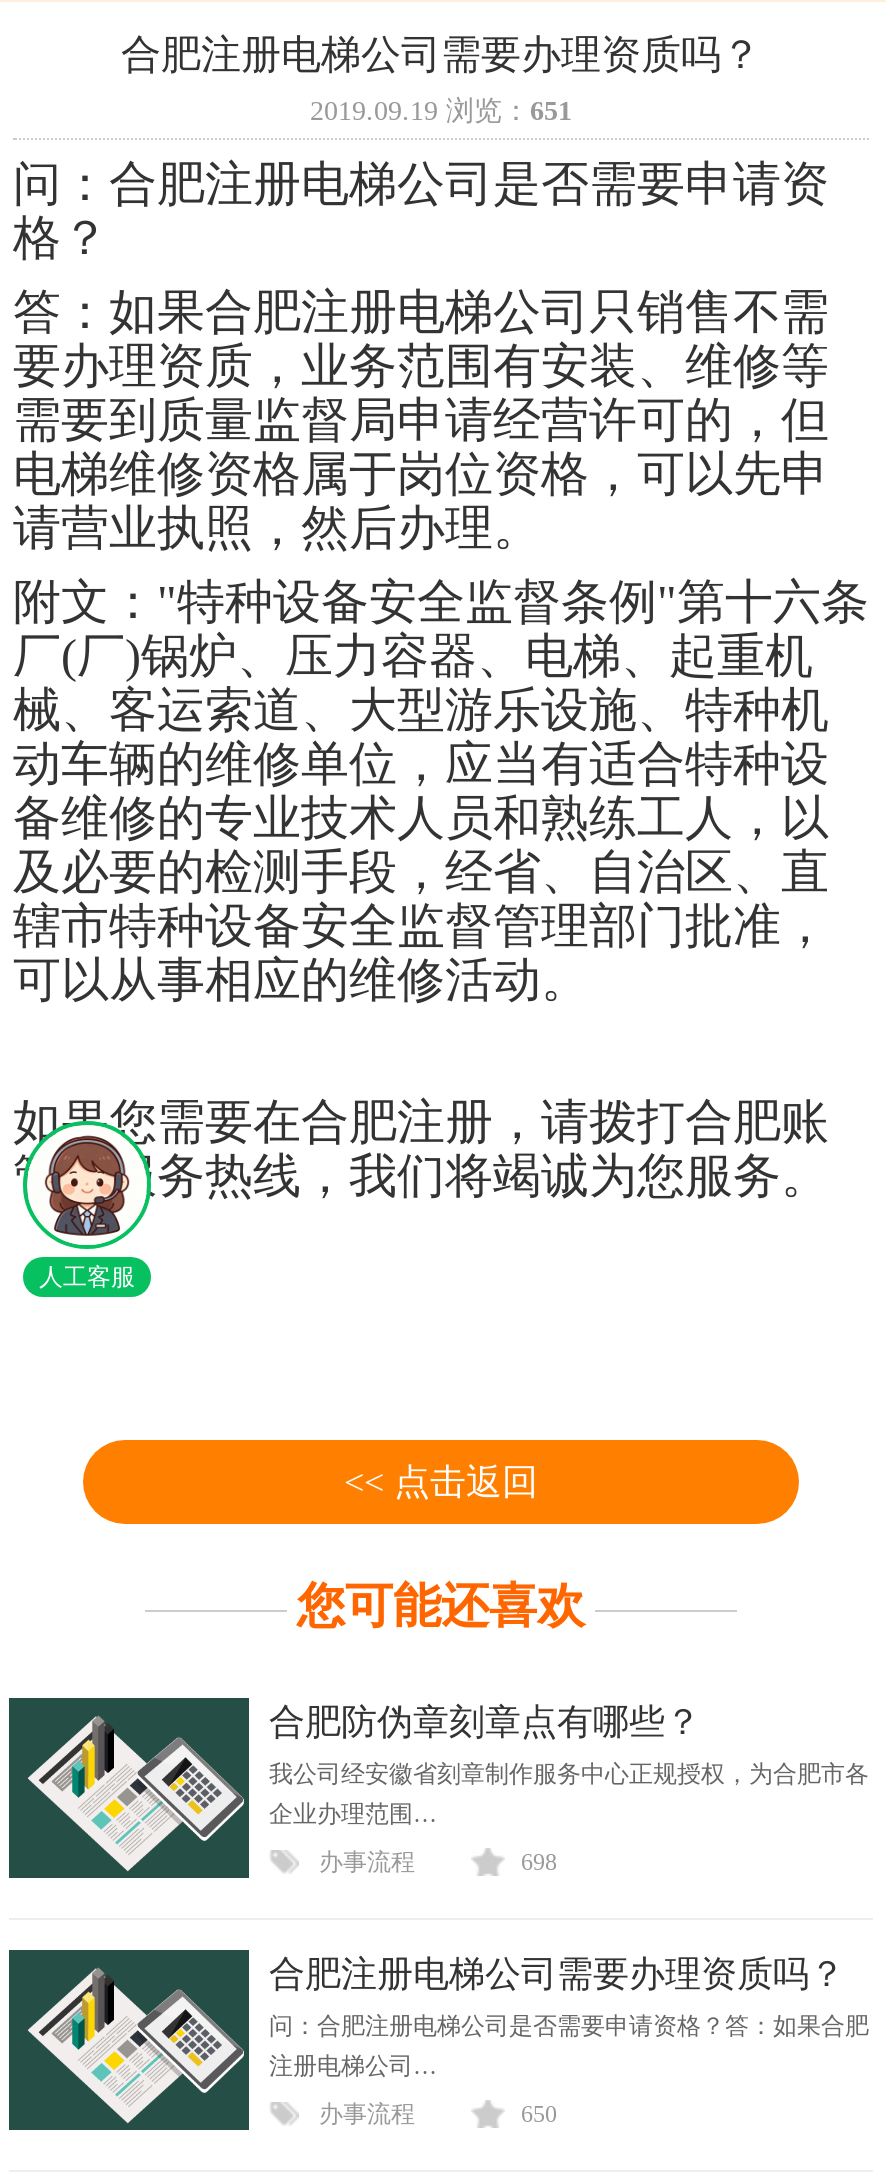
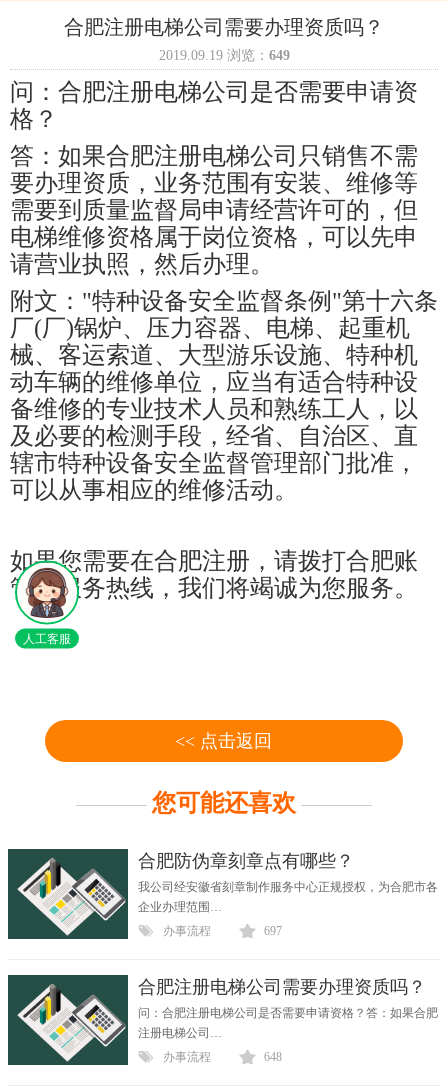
[310,97,572,127] 2019.09.19浏览：651 -> [158,48,289,63] 2019.09.19浏览：649
[521,1849,557,1877] 698 -> [264,924,282,938] 697
[521,2101,557,2129] 650 -> [264,1050,282,1064] 648

